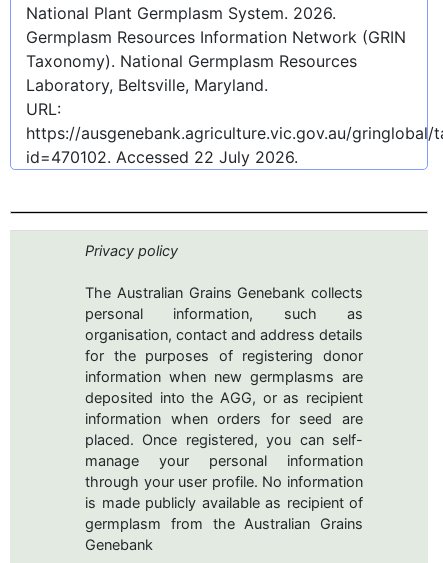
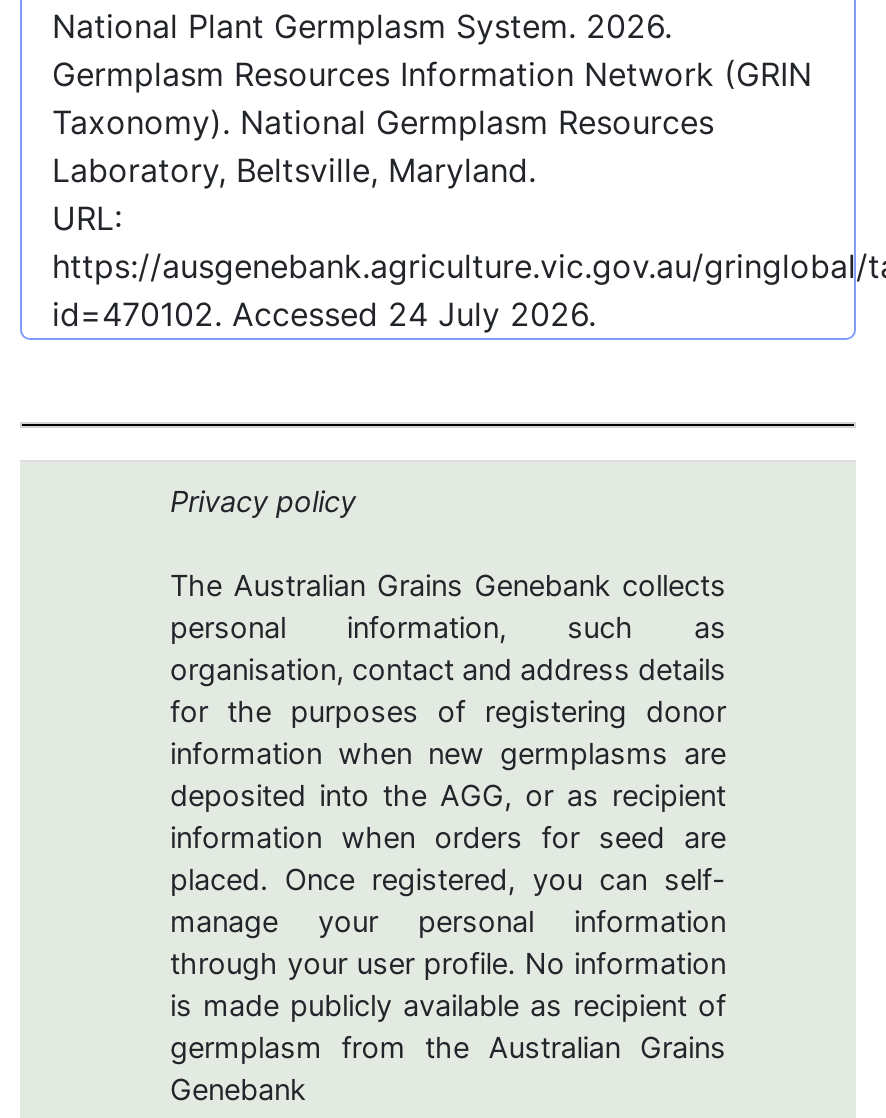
[26,147,298,167] id=470102. Accessed 22 July 2026. -> [52,294,596,334] id=470102. Accessed 24 July 2026.

